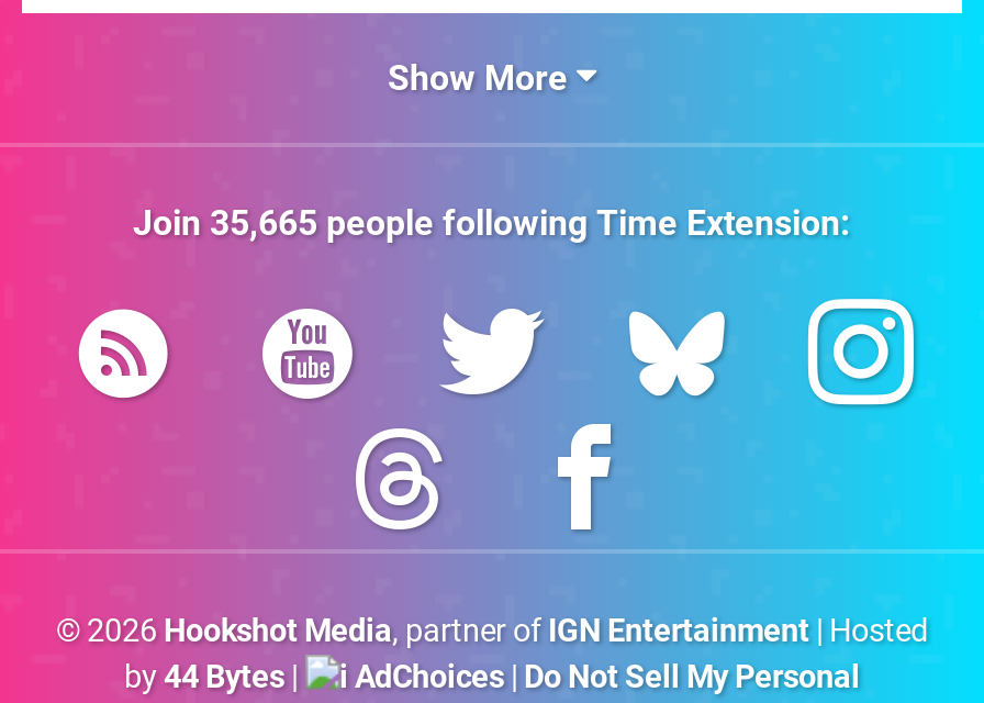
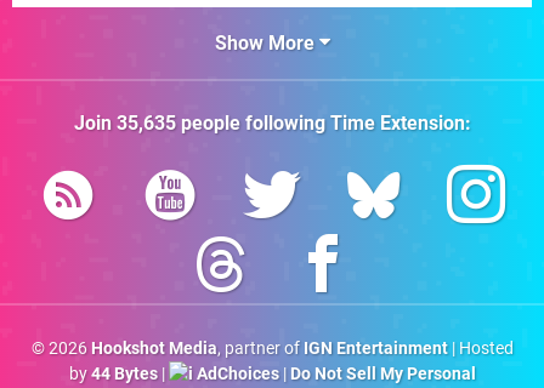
[133,201,851,243] Join 35,665 people following Time Extension: -> [73,111,471,134] Join 35,635 people following Time Extension:

